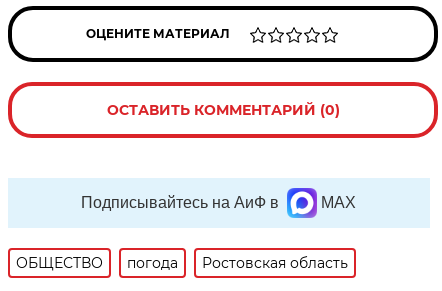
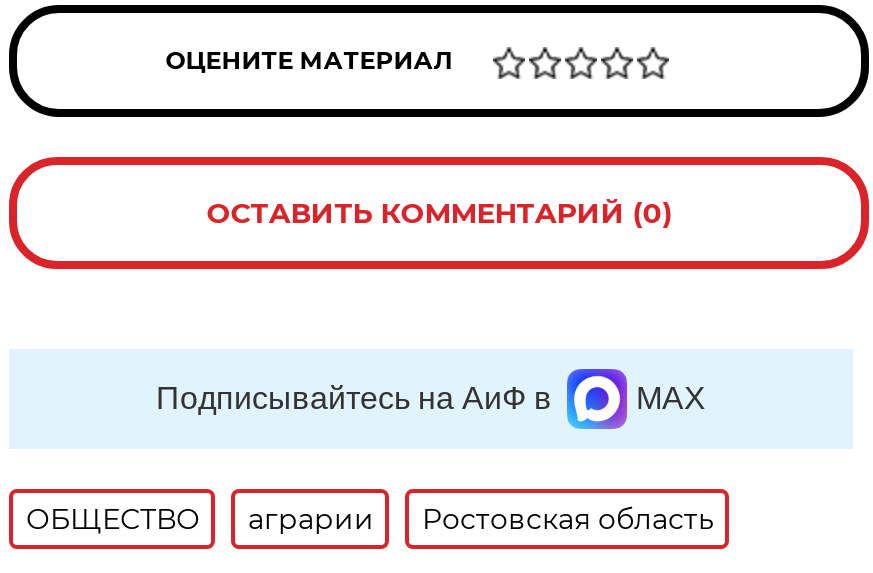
[127,254,178,272] погода -> [248,501,374,537] аграрии

